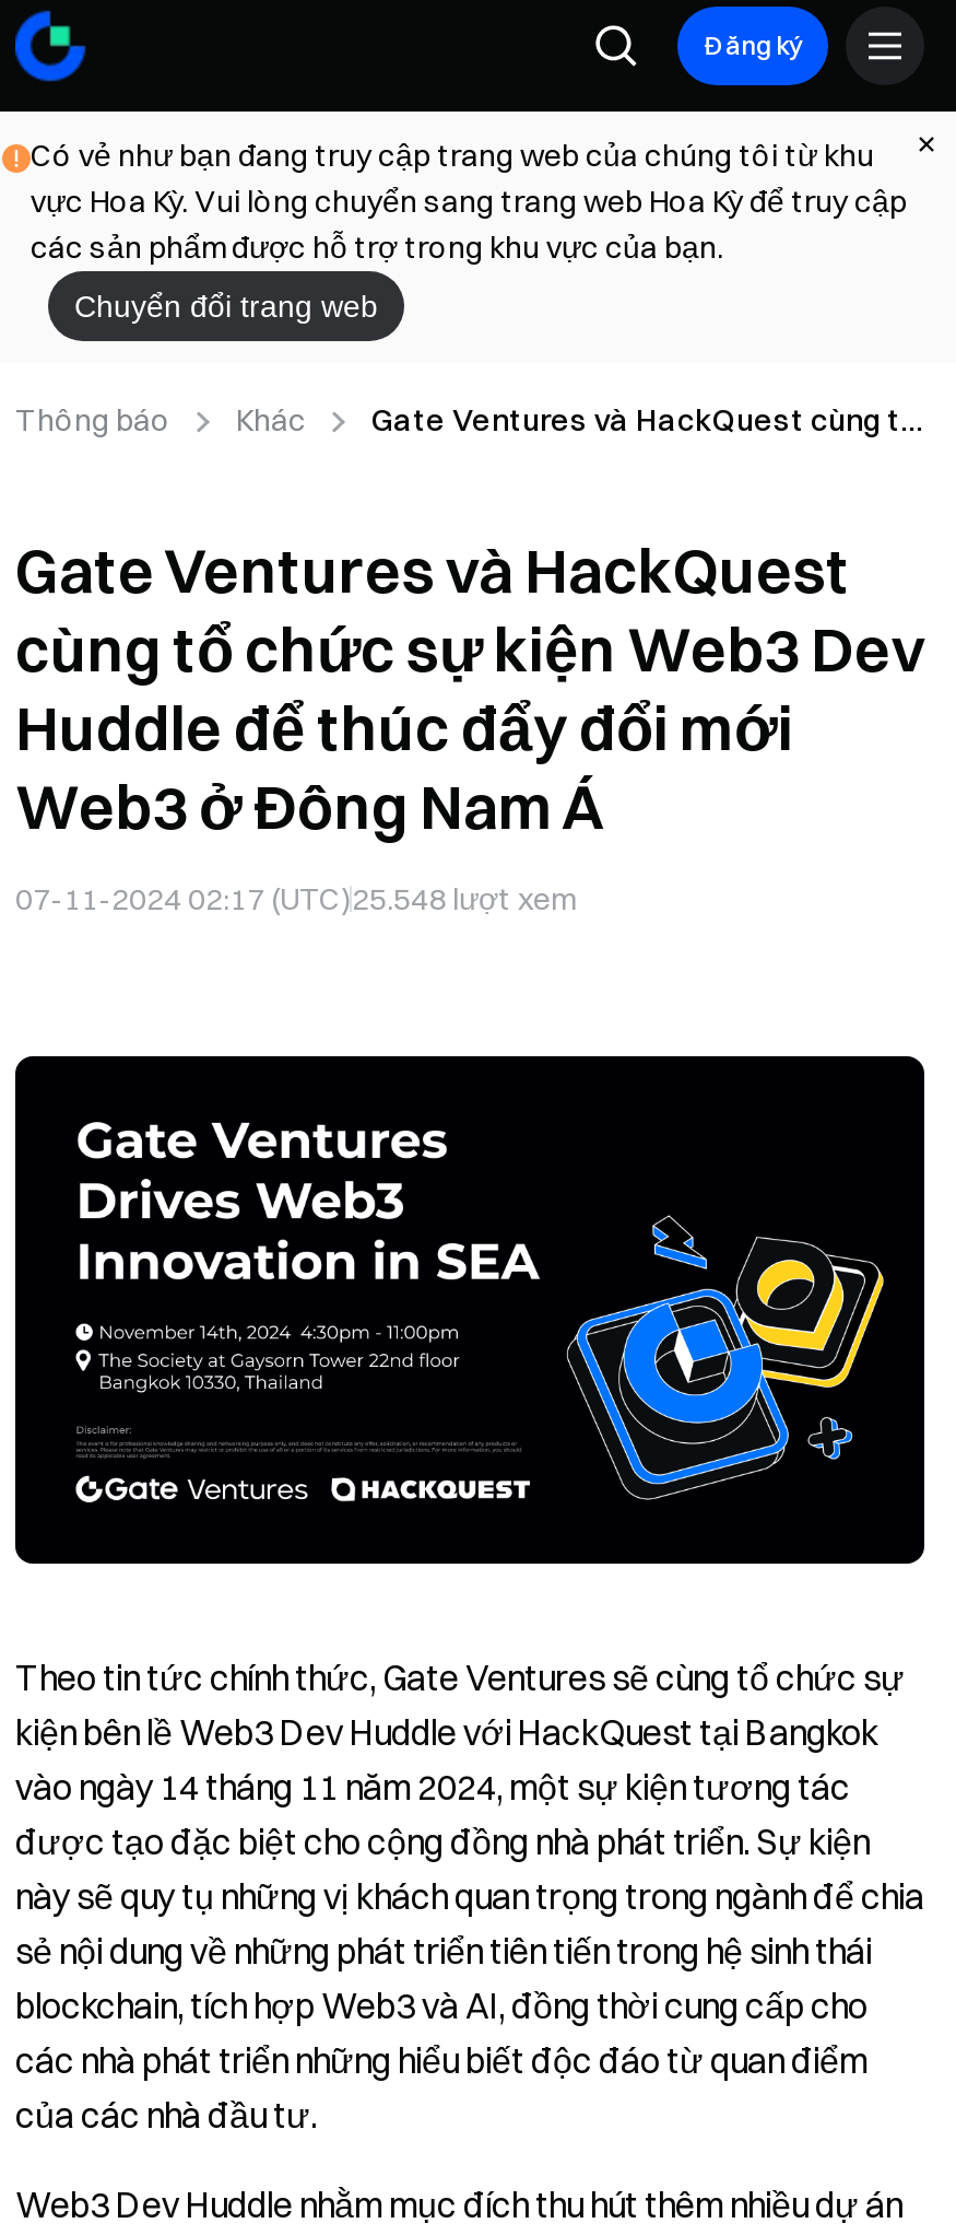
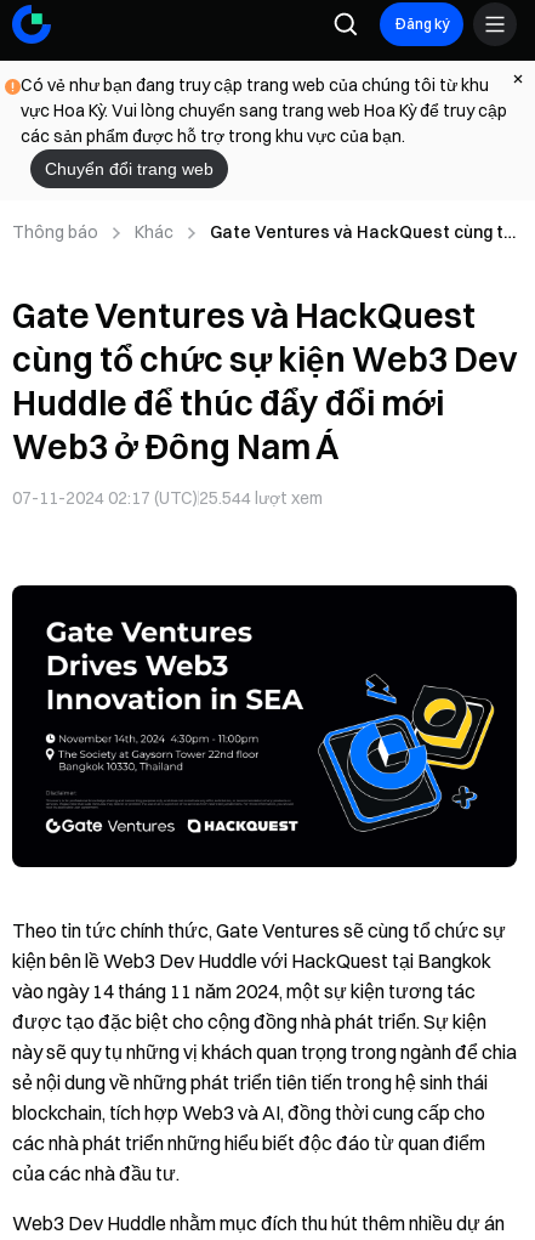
[15,879,575,918] 07-11-2024 02:17 (UTC)25.548 lượt xem -> [12,487,323,509] 07-11-2024 02:17 (UTC)25.544 lượt xem

